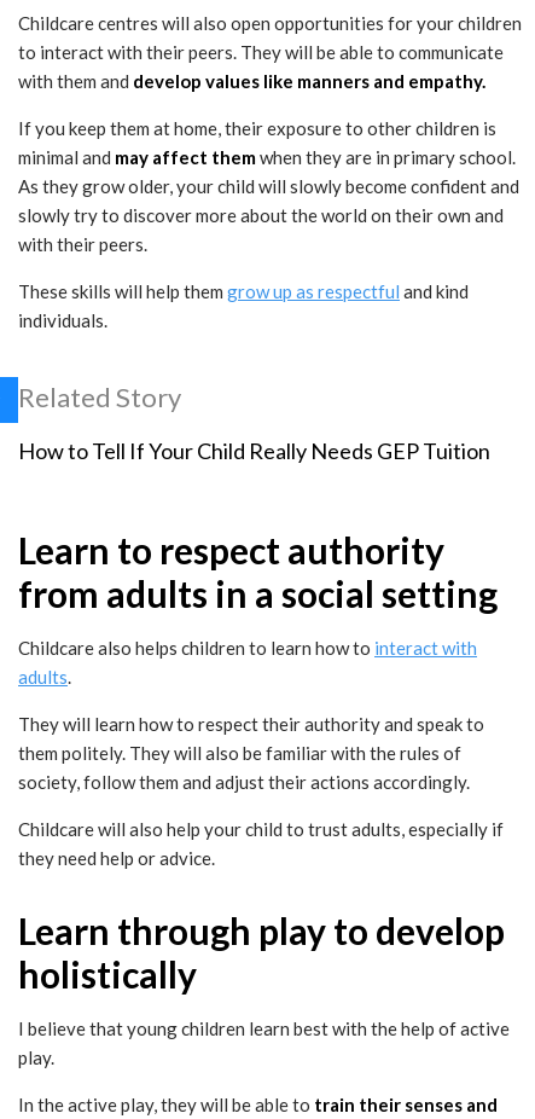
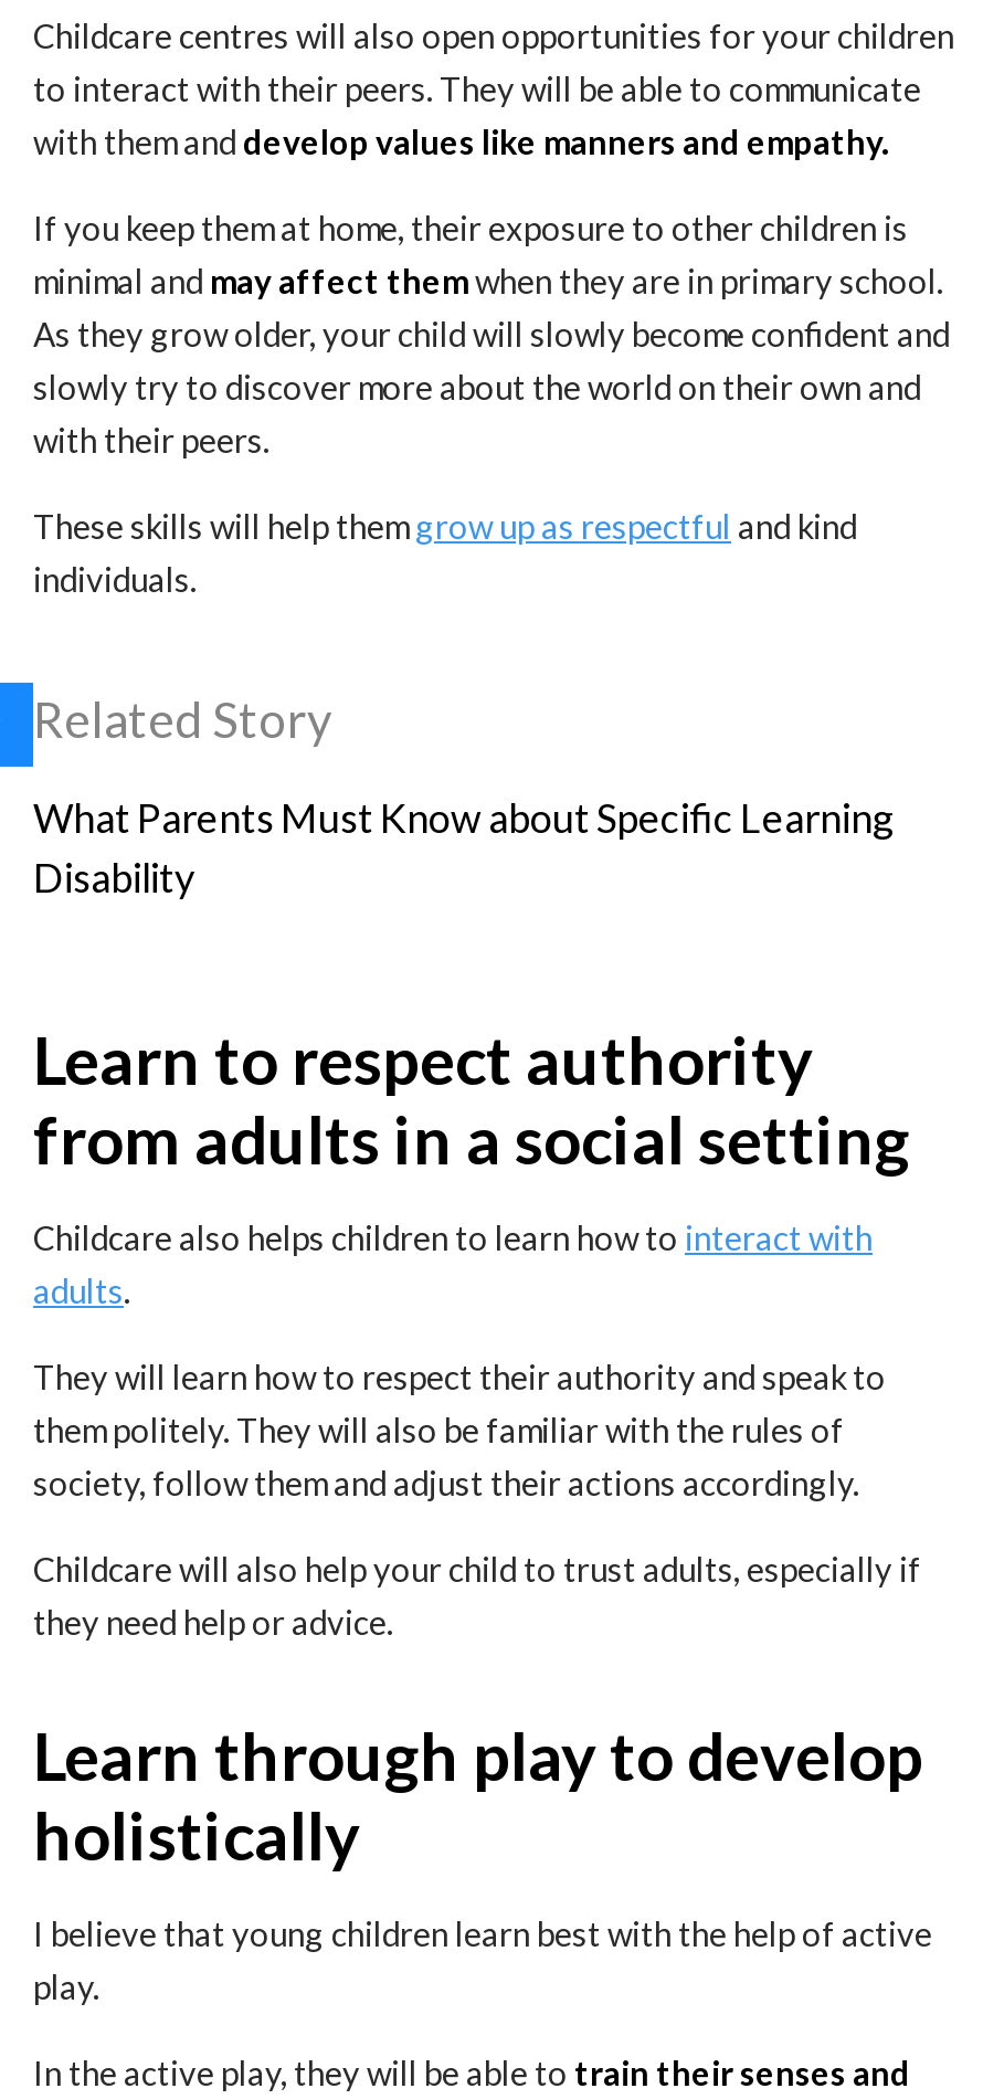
[18,437,490,464] How to Tell If Your Child Really Needs GEP Tuition -> [33,793,895,901] What Parents Must Know about Specific Learning | Disability

